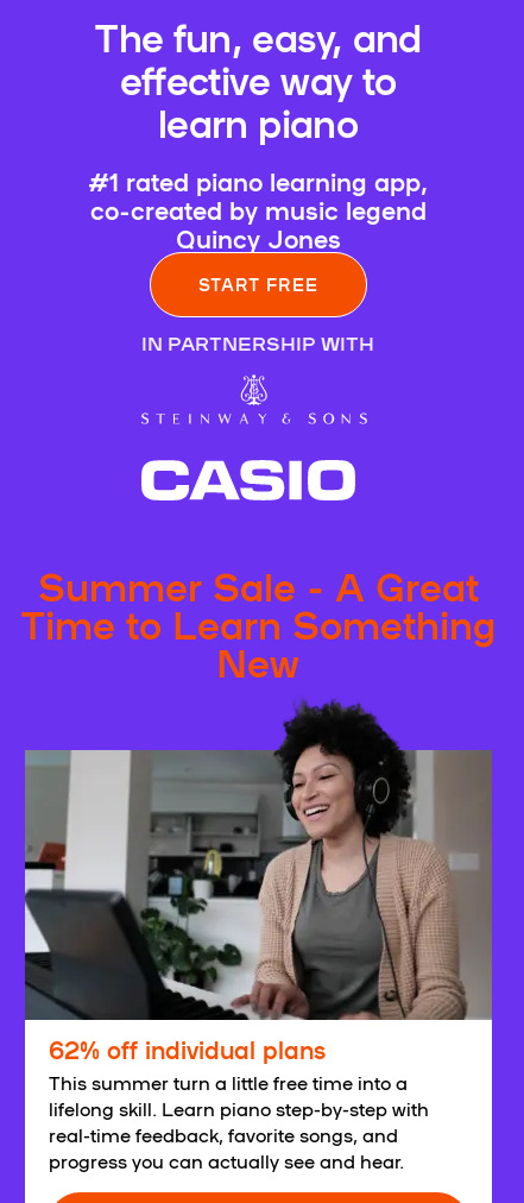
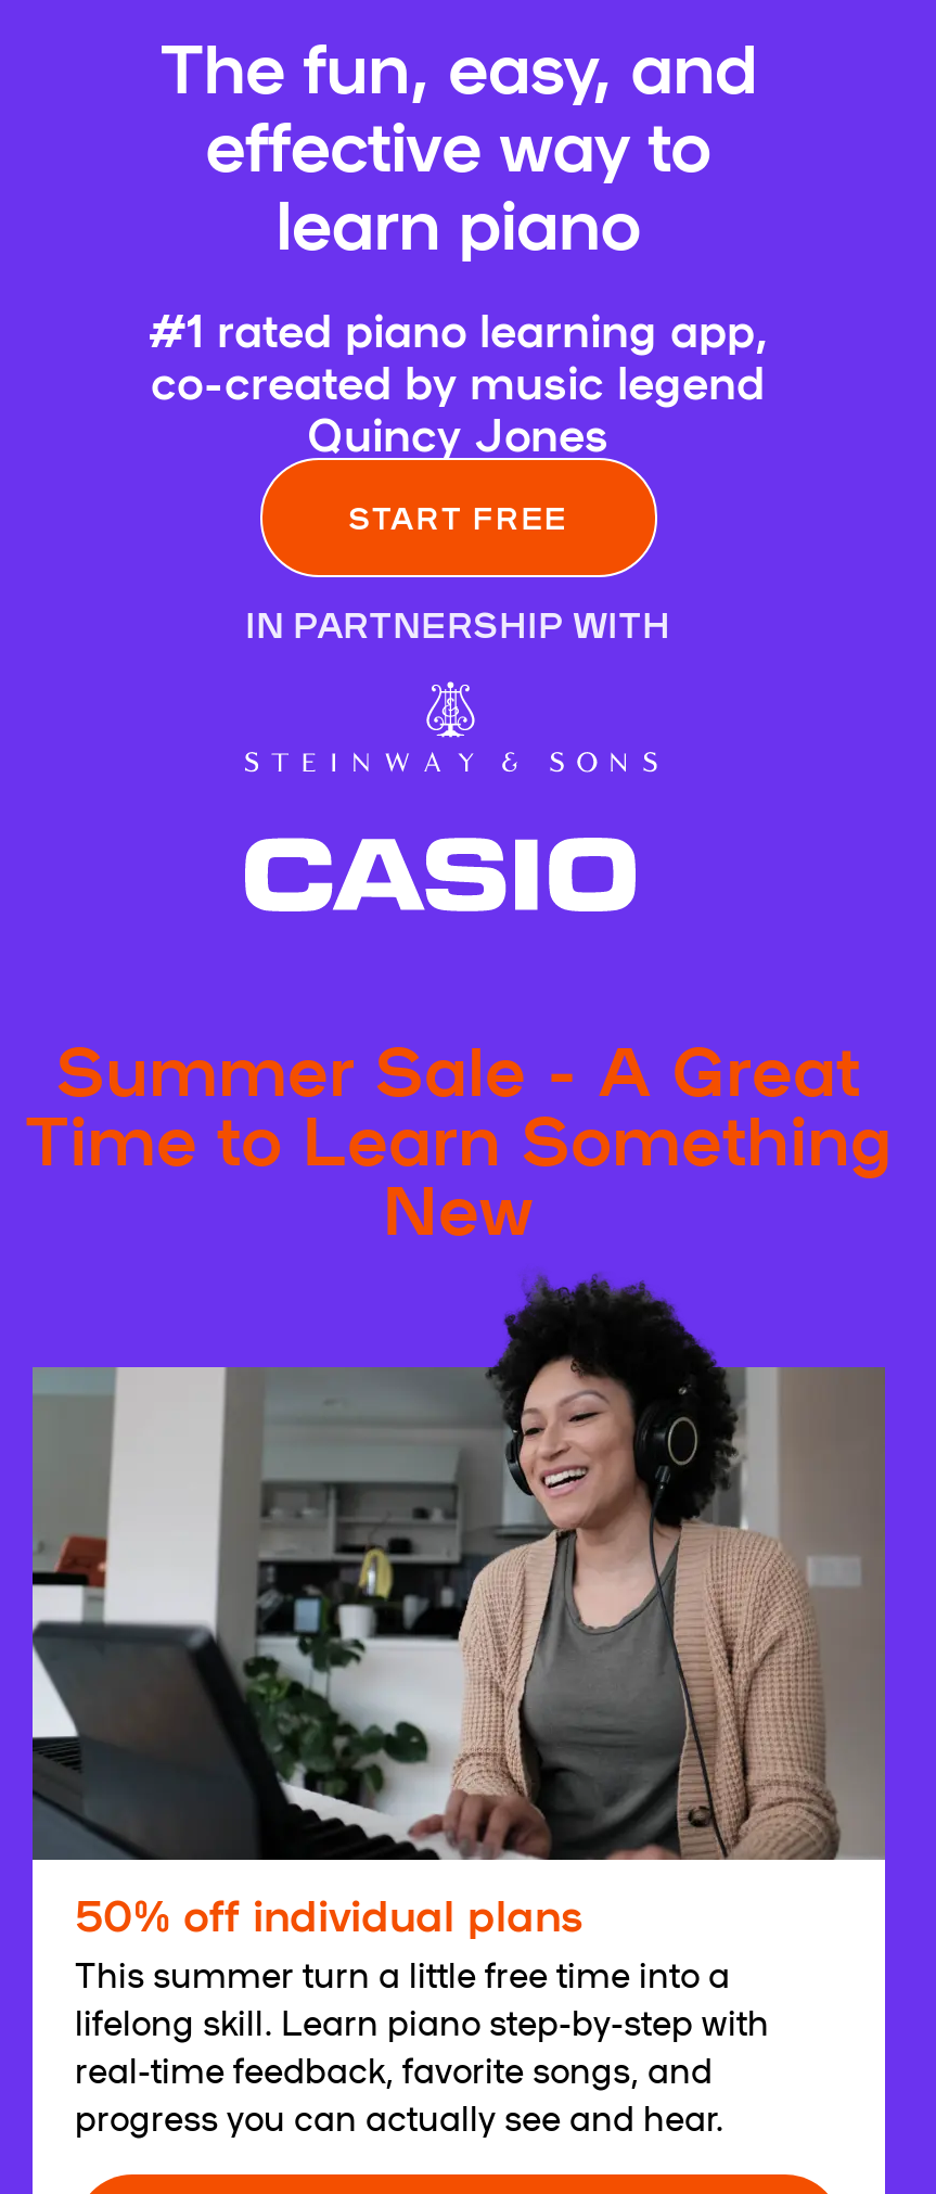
[48,1031,325,1065] 62% off individual plans -> [75,1880,582,1941] 50% off individual plans

